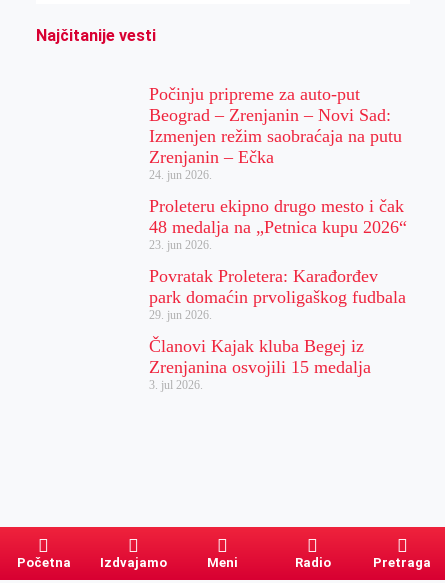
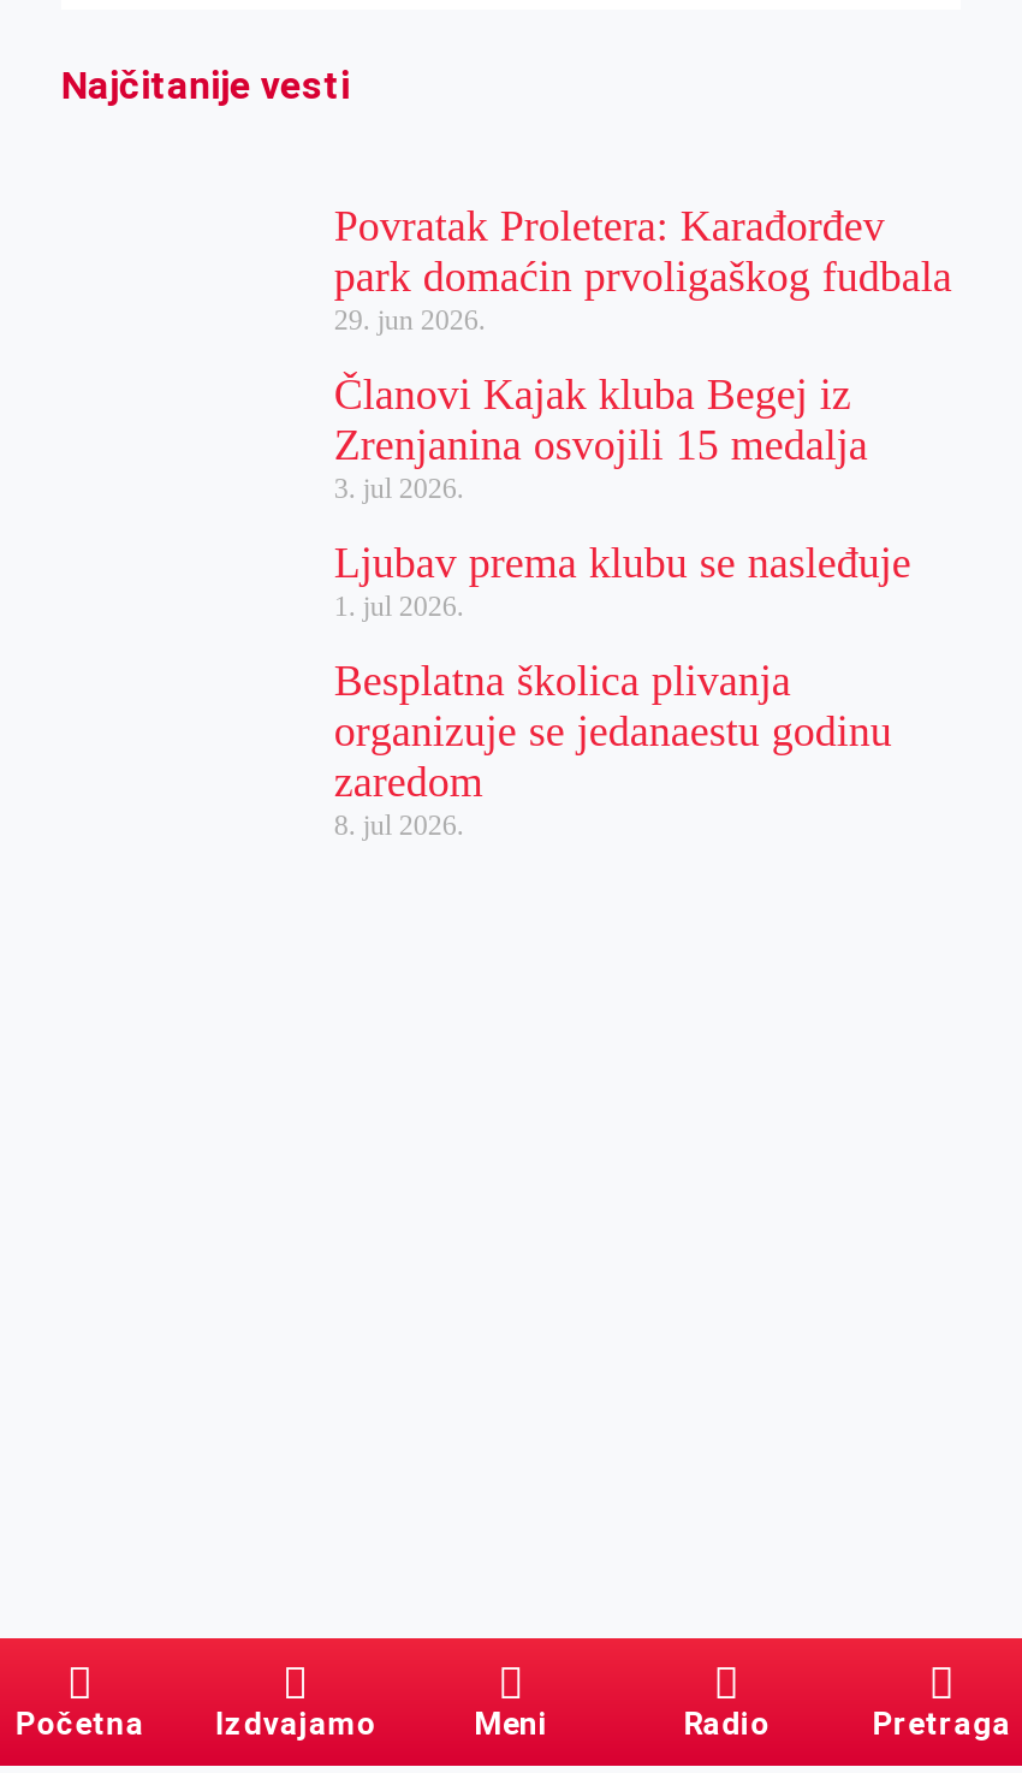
[149,84,407,252] Počinju pripreme za auto-put | Beograd – Zrenjanin – Novi Sad: | Izmenjen režim saobraćaja na putu | Zrenjanin – Ečka | 24. jun 2026. | Proleteru ekipno drugo mesto i čak | 48 medalja na „Petnica kupu 2026“ | 23. jun 2026. -> none
moved [149,266,406,392] -> [334,201,952,504]: Povratak Proletera: Karađorđev | park domaćin prvoligaškog fudbala | 29. jun 2026. | Članovi Kajak kluba Begej iz | Zrenjanina osvojili 15 medalja | 3. jul 2026.
none -> [334,538,911,841] Ljubav prema klubu se nasleđuje | 1. jul 2026. | Besplatna školica plivanja | organizuje se jedanaestu godinu | zaredom | 8. jul 2026.

